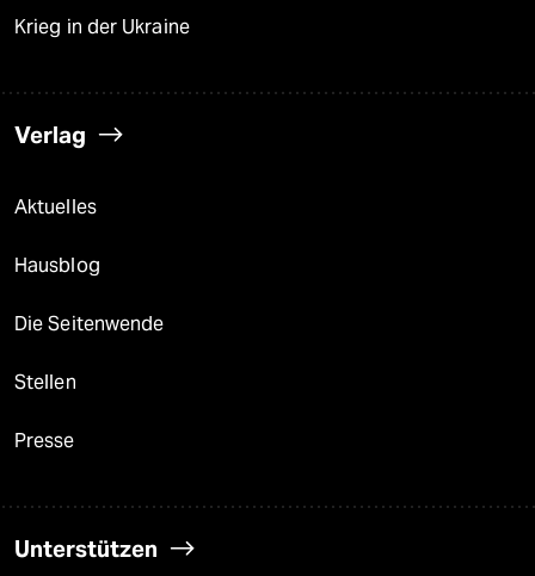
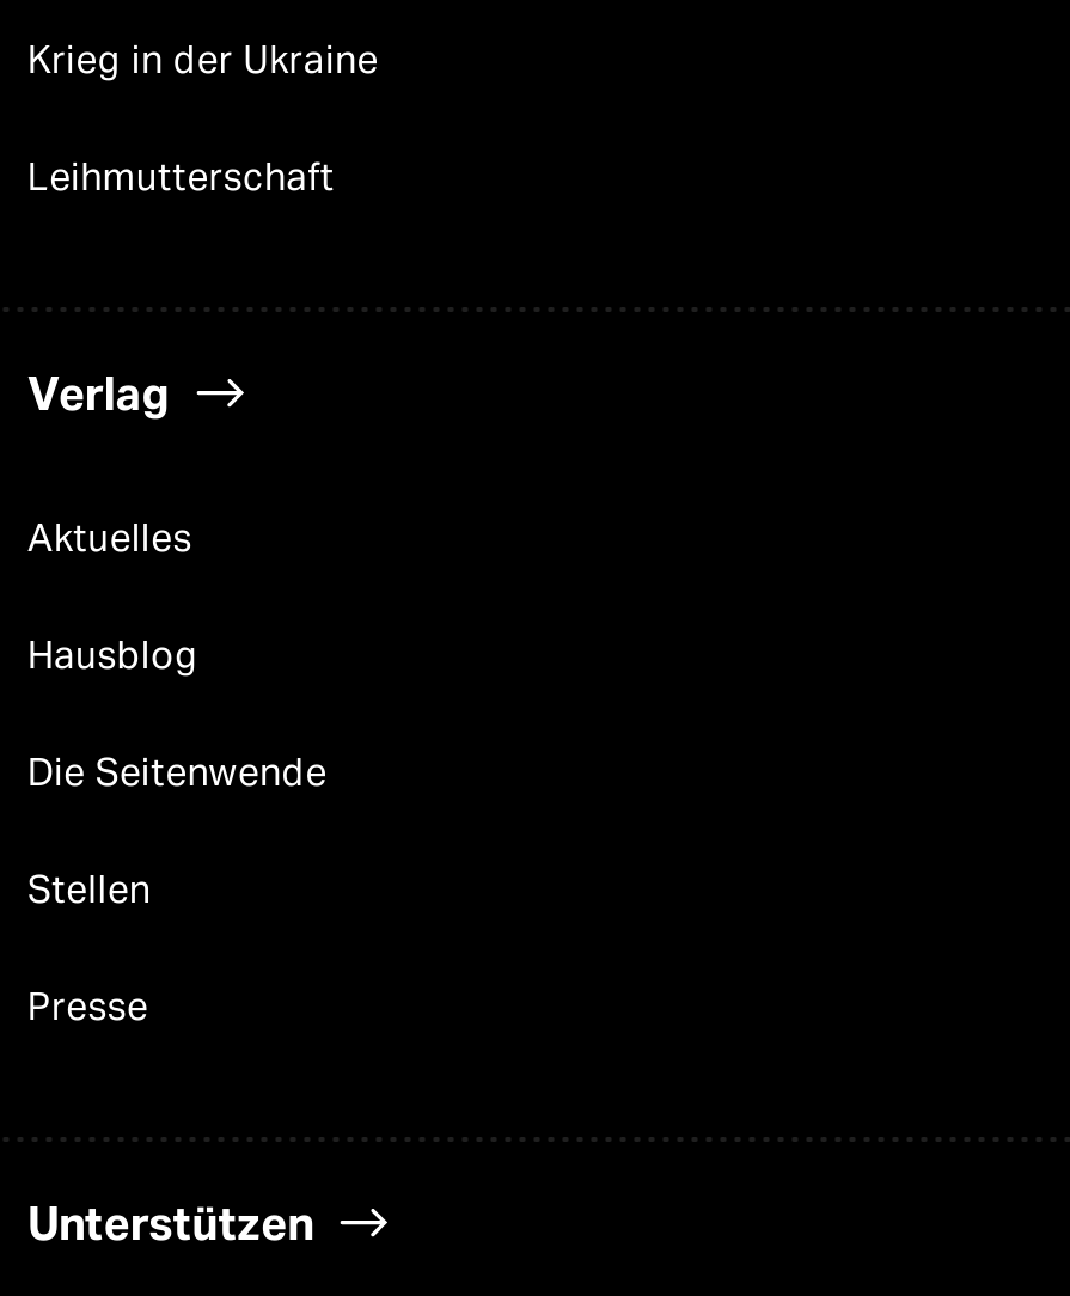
none -> [27,154,335,200] Leihmutterschaft

